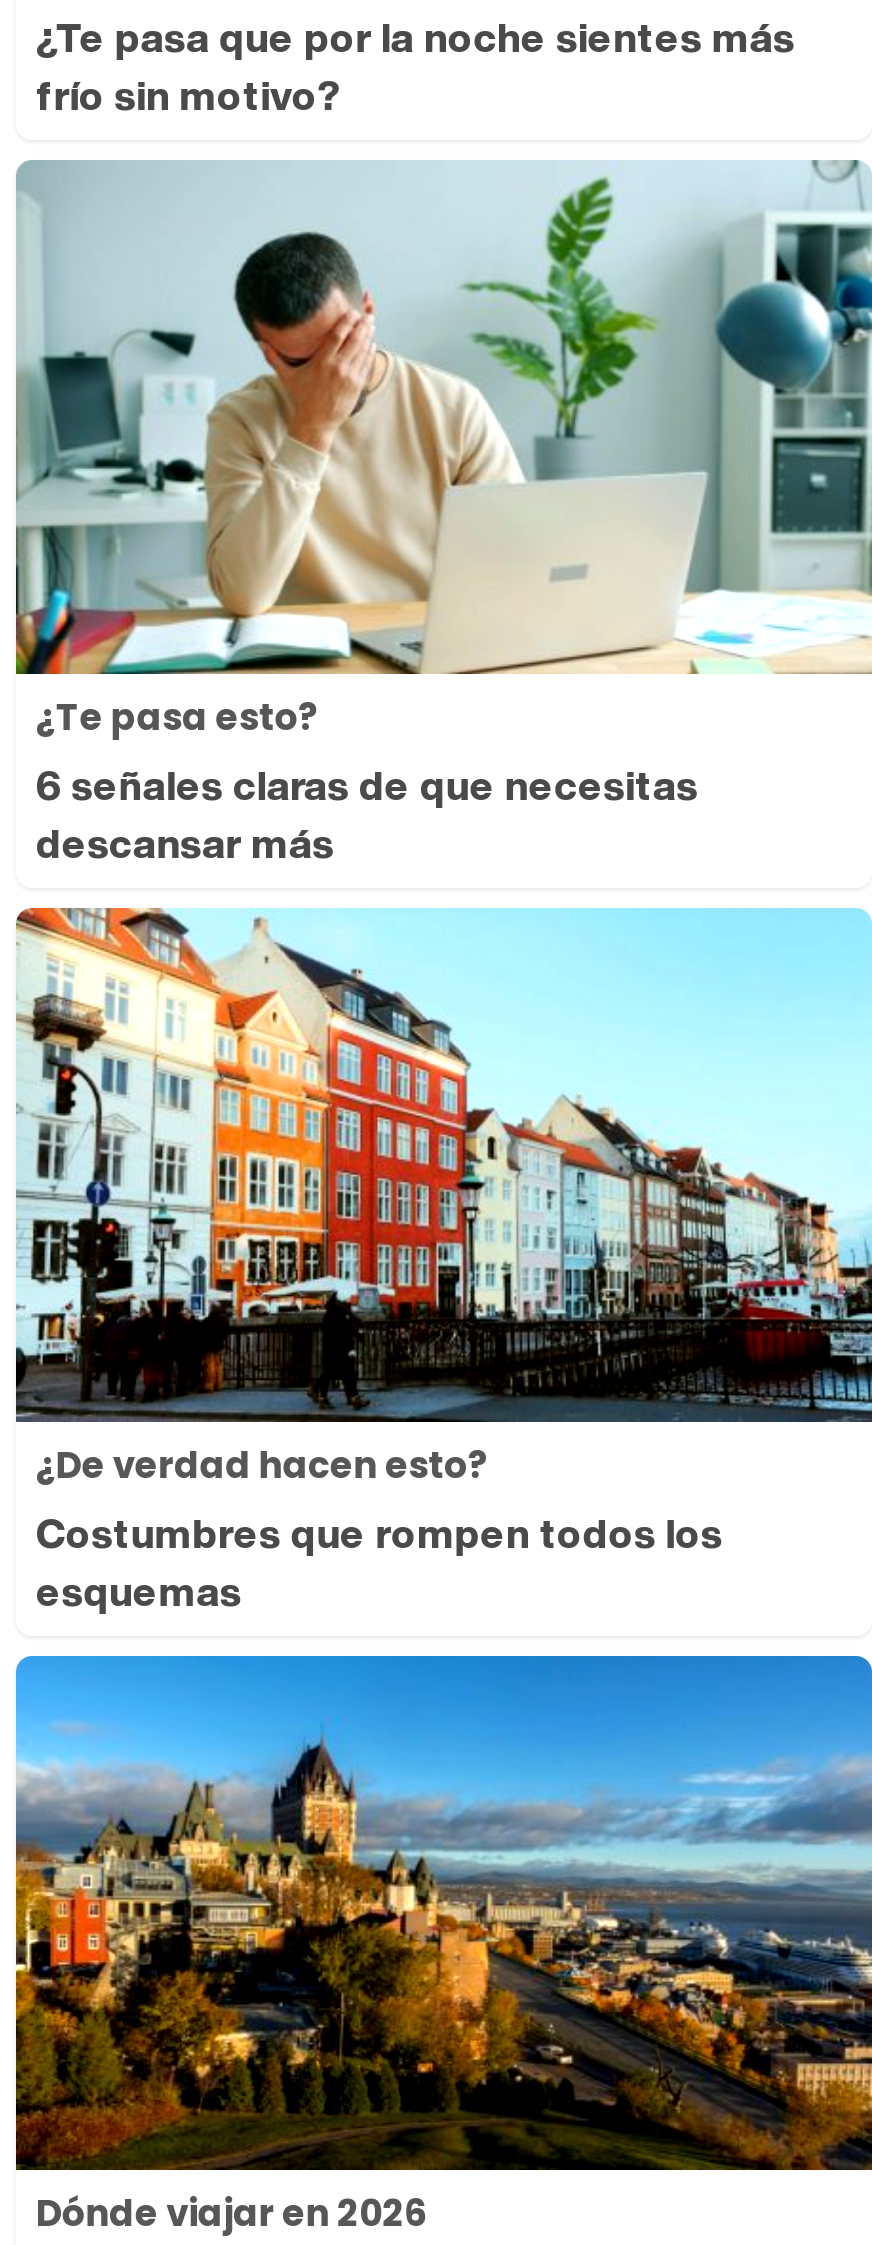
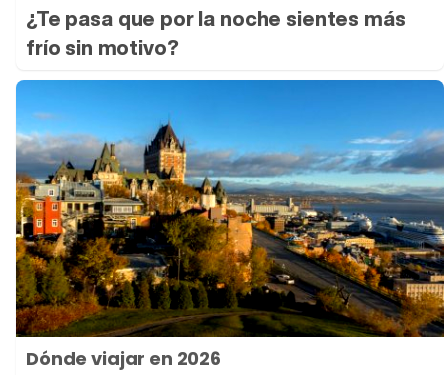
[14,160,866,872] [image] | ¿Te pasa esto? | 6 señales claras de que necesitas | descansar más -> none
[14,906,866,1620] [image] | ¿De verdad hacen esto? | Costumbres que rompen todos los | esquemas -> none

